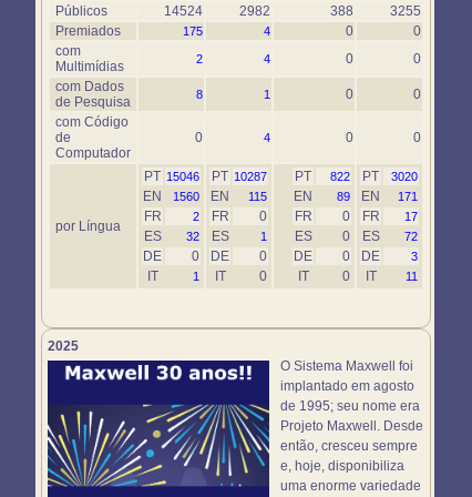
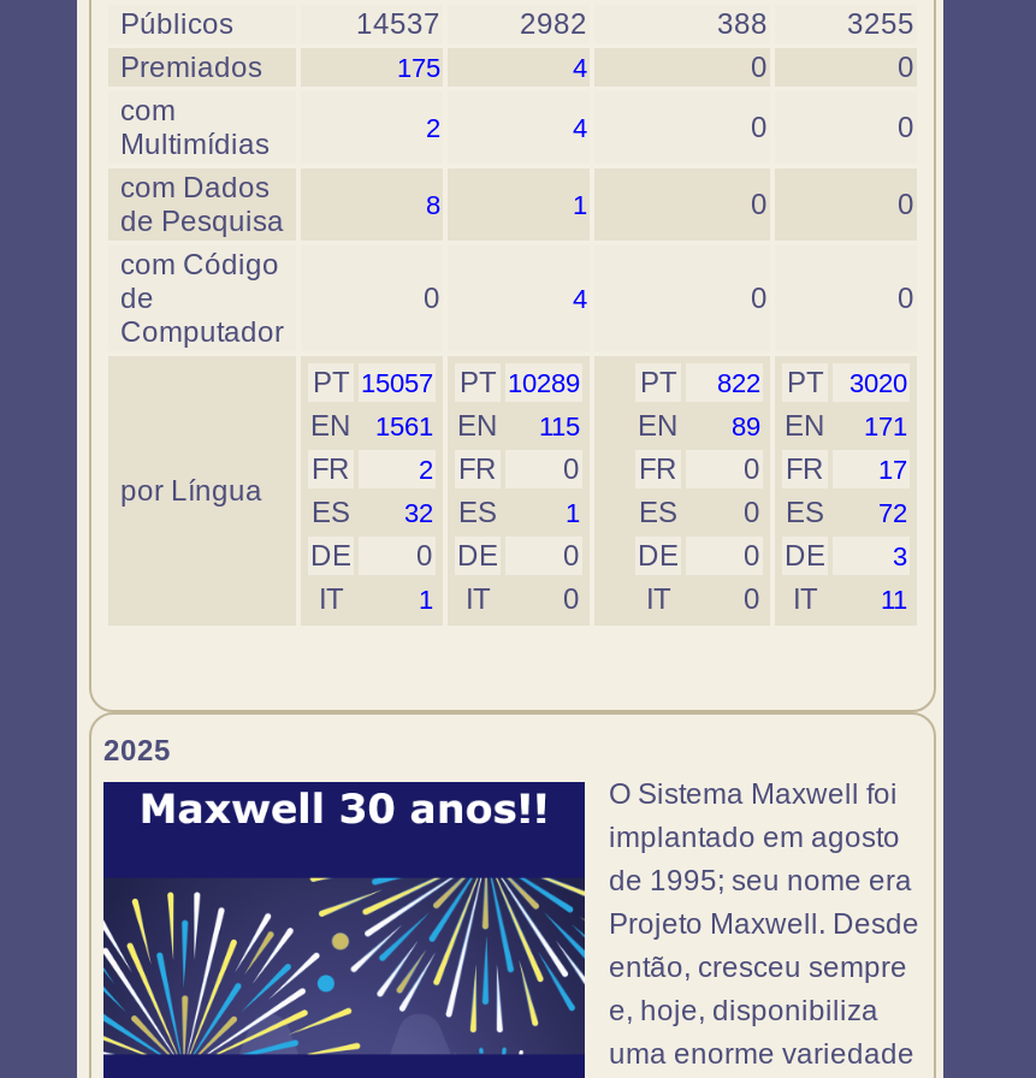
[164,3,203,19] 14524 -> [356,7,440,41] 14537
[144,169,199,184] PT 15046 -> [313,366,433,399] PT 15057
[212,169,267,184] PT 10287 -> [460,366,580,399] PT 10289
[143,189,418,204] EN 1560 EN 115 EN 89 EN 171 -> [310,409,907,443] EN 1561 EN 115 EN 89 EN 171

